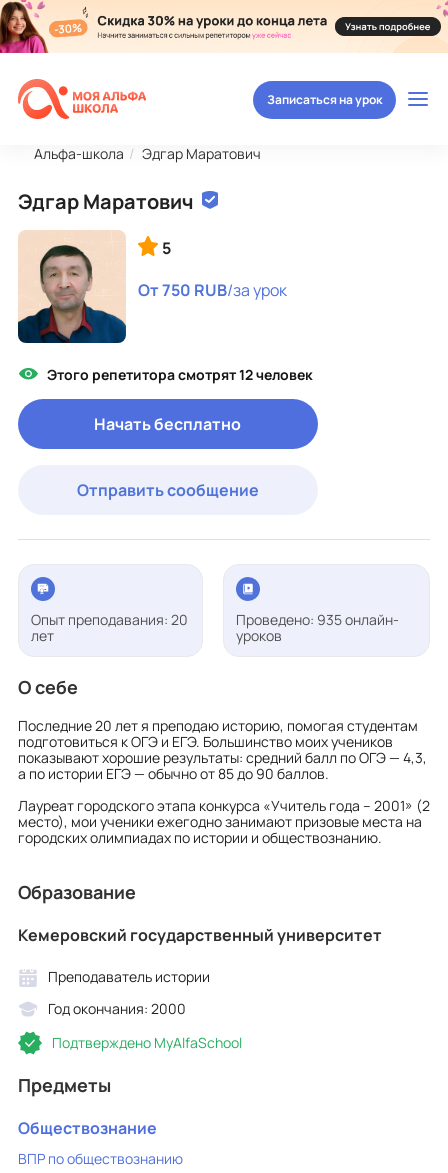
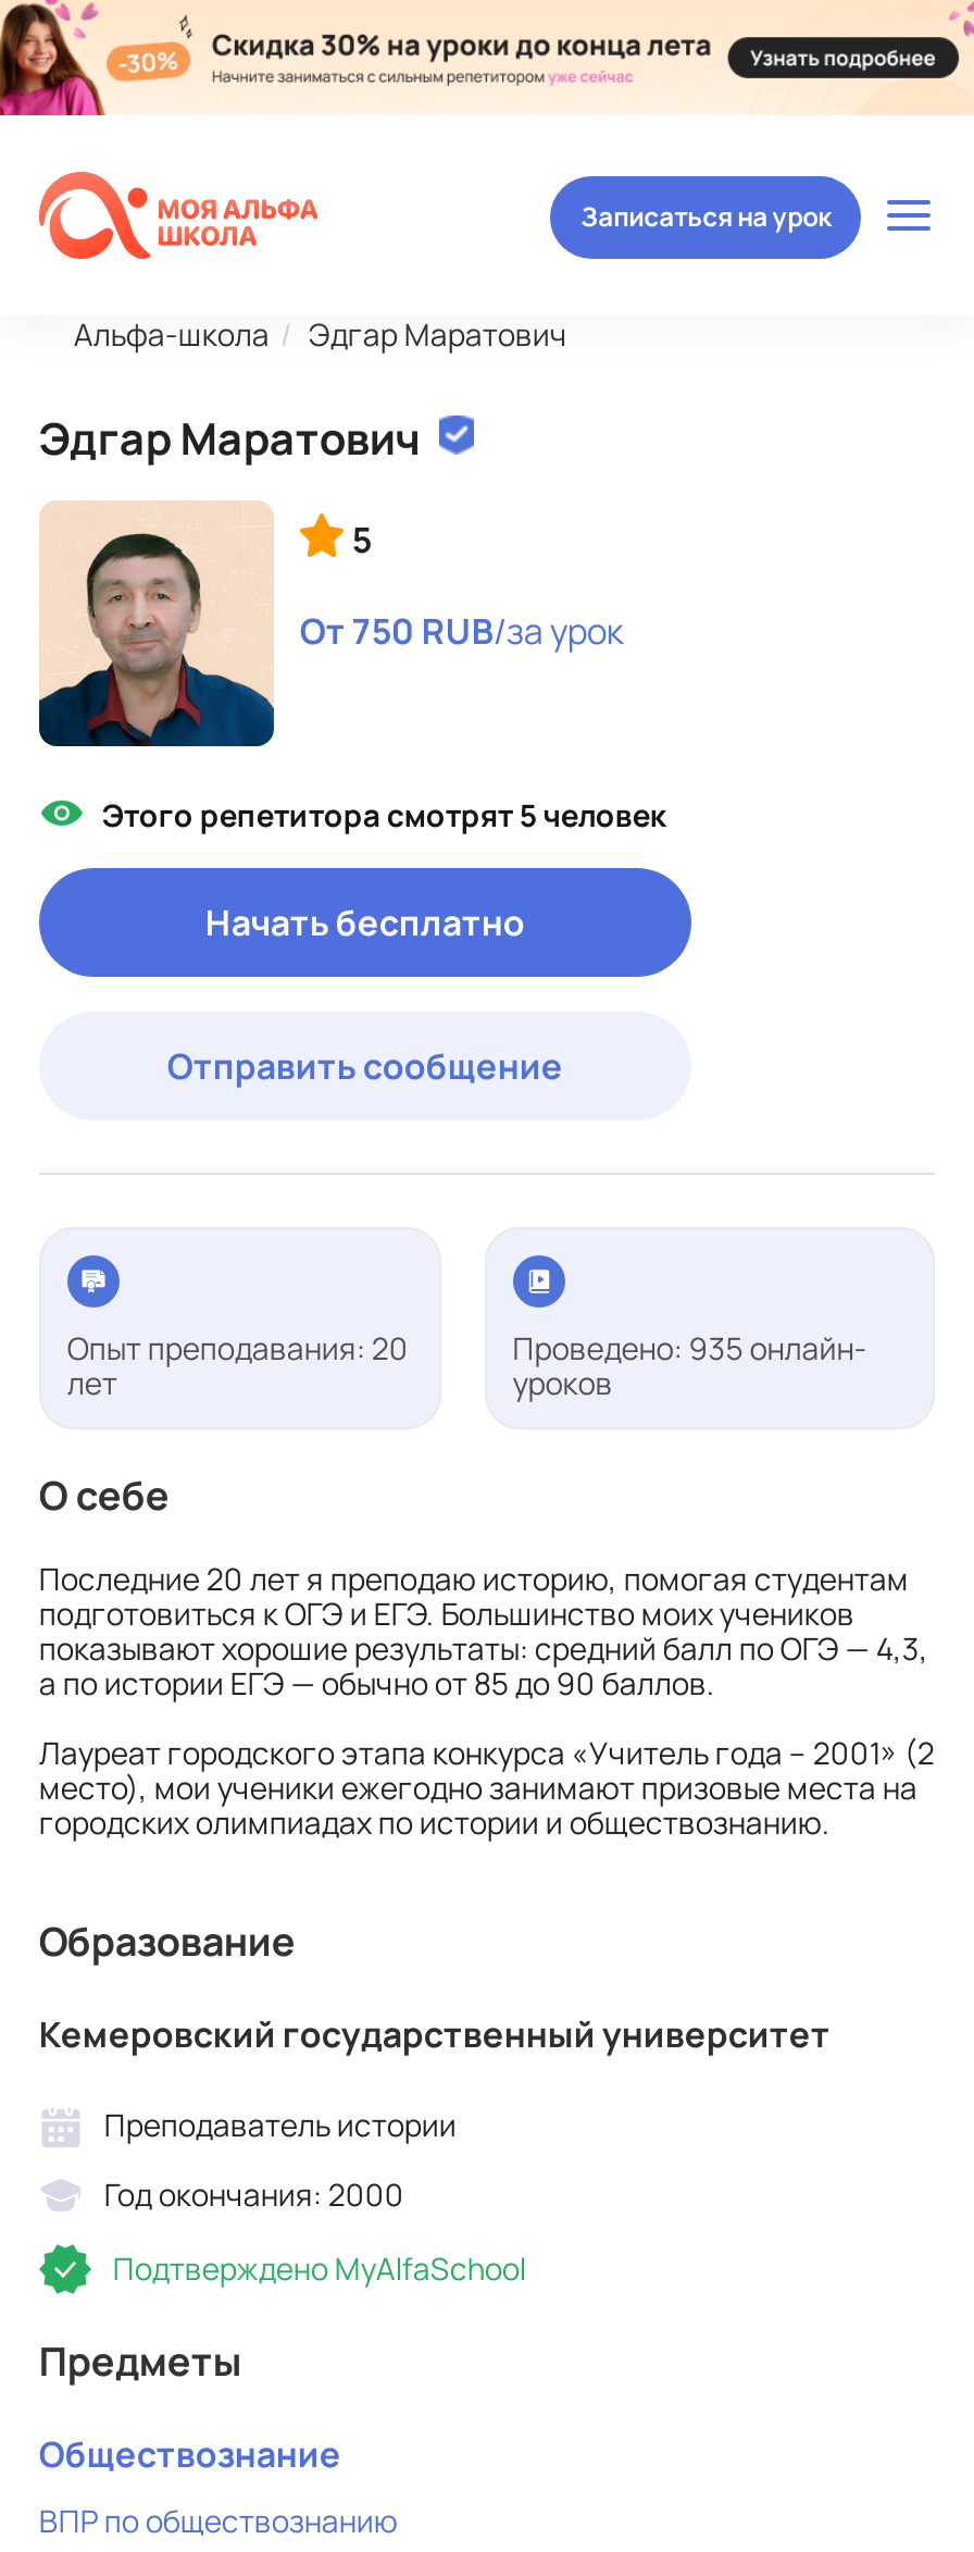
[47,365,313,384] Этого репетитора смотрят 12 человек -> [102,794,667,835] Этого репетитора смотрят 5 человек

